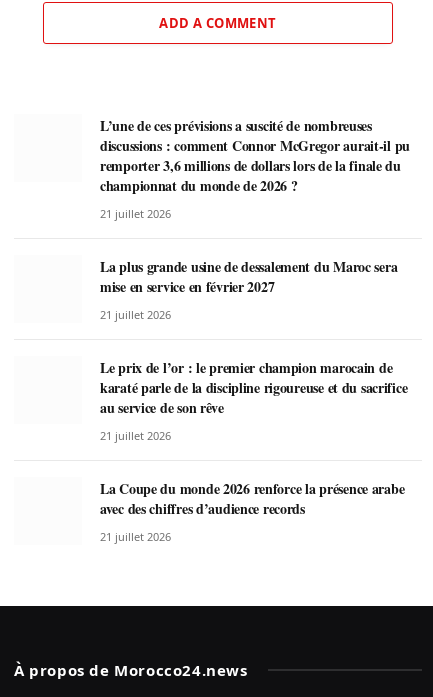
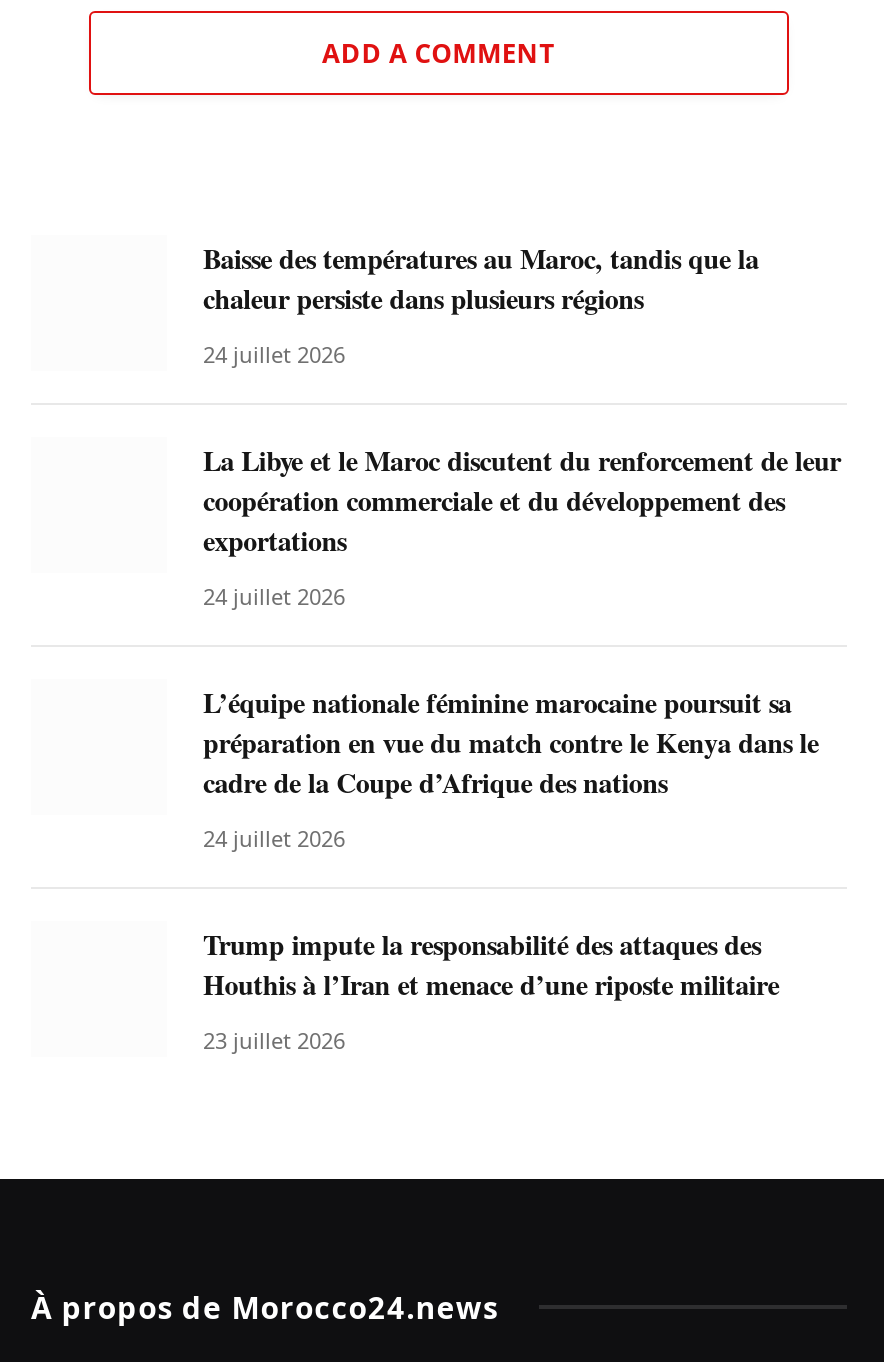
[100,115,410,196] L’une de ces prévisions a suscité de nombreuses | discussions : comment Connor McGregor aurait-il pu | remporter 3,6 millions de dollars lors de la finale du | championnat du monde de 2026 ? -> [203,236,759,318] Baisse des températures au Maroc, tandis que la | chaleur persiste dans plusieurs régions
[100,206,171,221] 21 juillet 2026 -> [203,338,345,368] 24 juillet 2026
[100,256,397,297] La plus grande usine de dessalement du Maroc sera | mise en service en février 2027 -> [203,438,841,560] La Libye et le Maroc discutent du renforcement de leur | coopération commerciale et du développement des | exportations
[100,307,171,322] 21 juillet 2026 -> [203,580,345,610] 24 juillet 2026
[100,357,407,418] Le prix de l’or : le premier champion marocain de | karaté parle de la discipline rigoureuse et du sacrifice | au service de son rêve -> [203,680,818,802] L’équipe nationale féminine marocaine poursuit sa | préparation en vue du match contre le Kenya dans le | cadre de la Coupe d’Afrique des nations
[100,428,171,443] 21 juillet 2026 -> [203,822,345,852] 24 juillet 2026
[100,478,404,519] La Coupe du monde 2026 renforce la présence arabe | avec des chiffres d’audience records -> [203,922,779,1004] Trump impute la responsabilité des attaques des | Houthis à l’Iran et menace d’une riposte militaire
[100,529,171,544] 21 juillet 2026 -> [203,1024,345,1054] 23 juillet 2026

